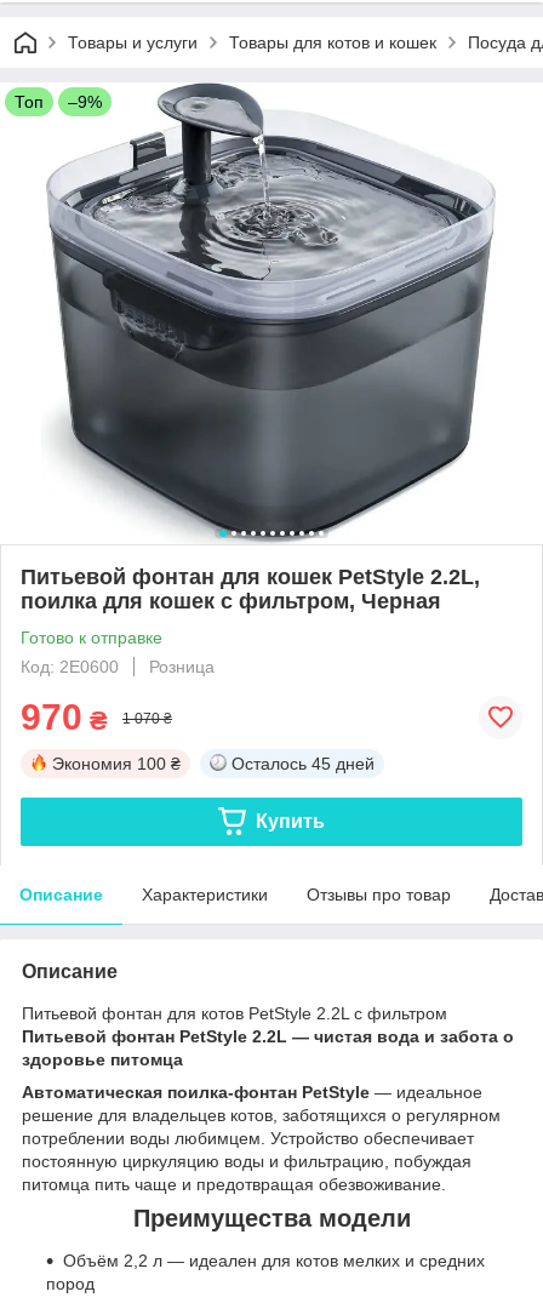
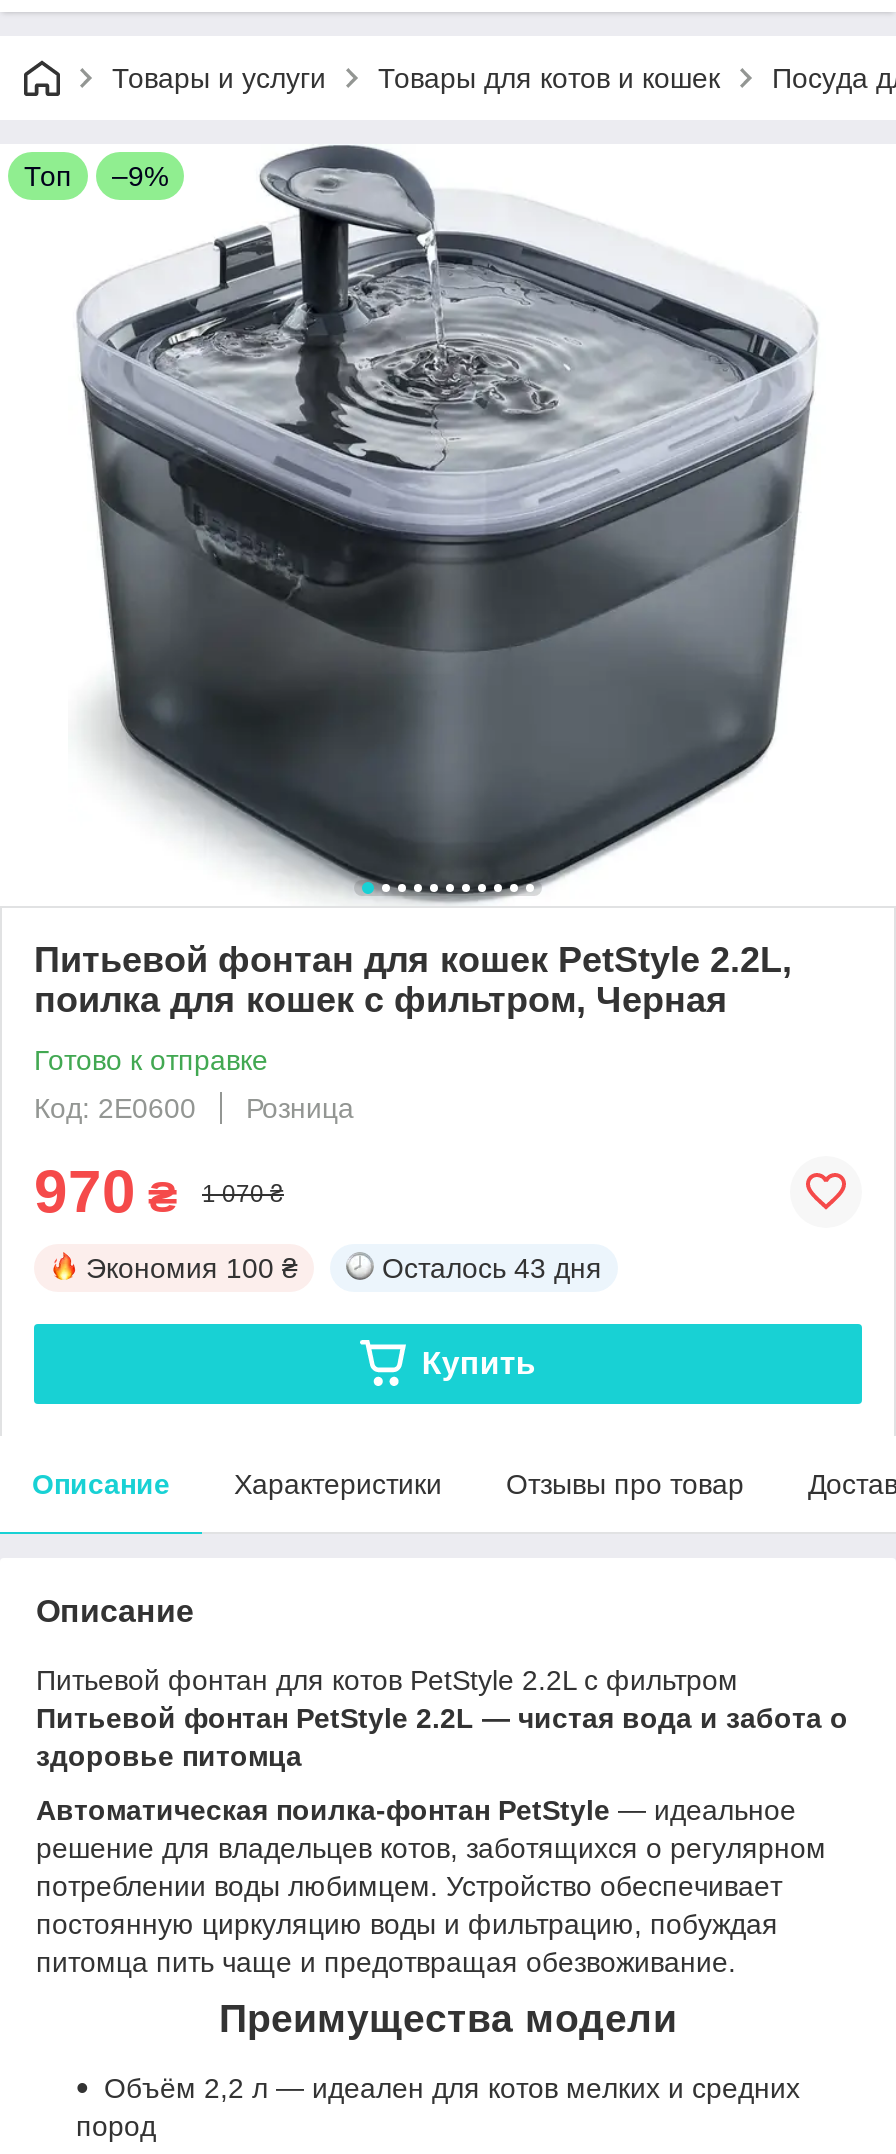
[232,754,375,773] Осталось 45 дней -> [382,1252,602,1284] Осталось 43 дня

